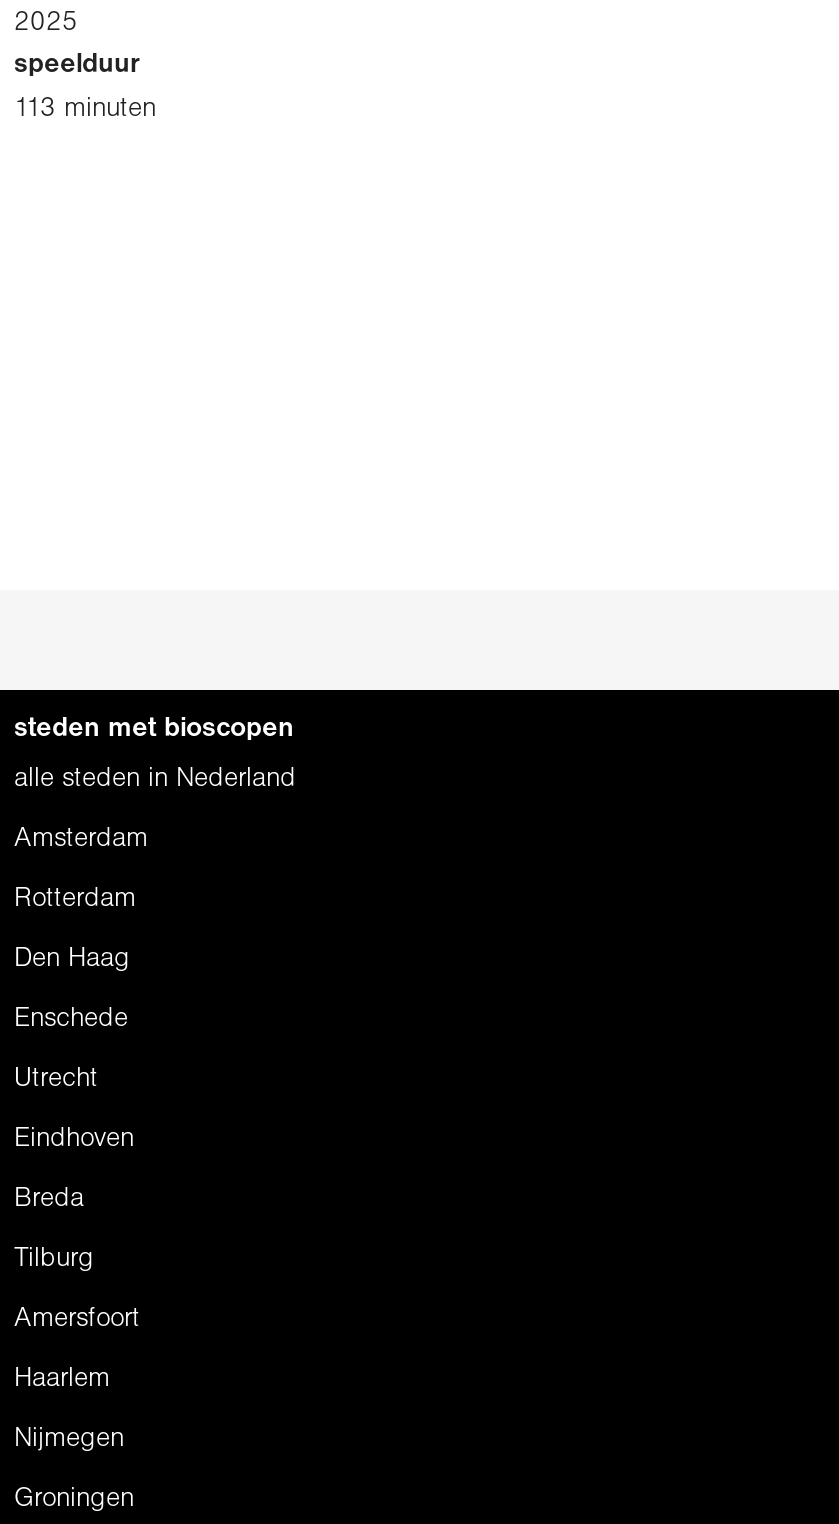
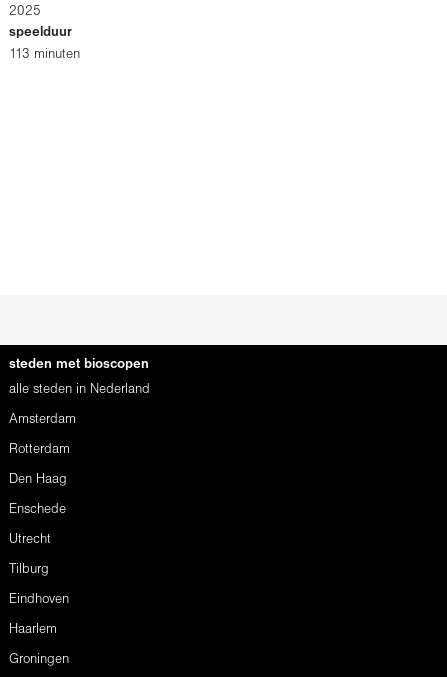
[14,1128,134,1210] Eindhoven | Breda -> none
[14,1308,140,1330] Amersfoort -> [9,594,69,605] Eindhoven
[14,1428,124,1450] Nijmegen -> none

